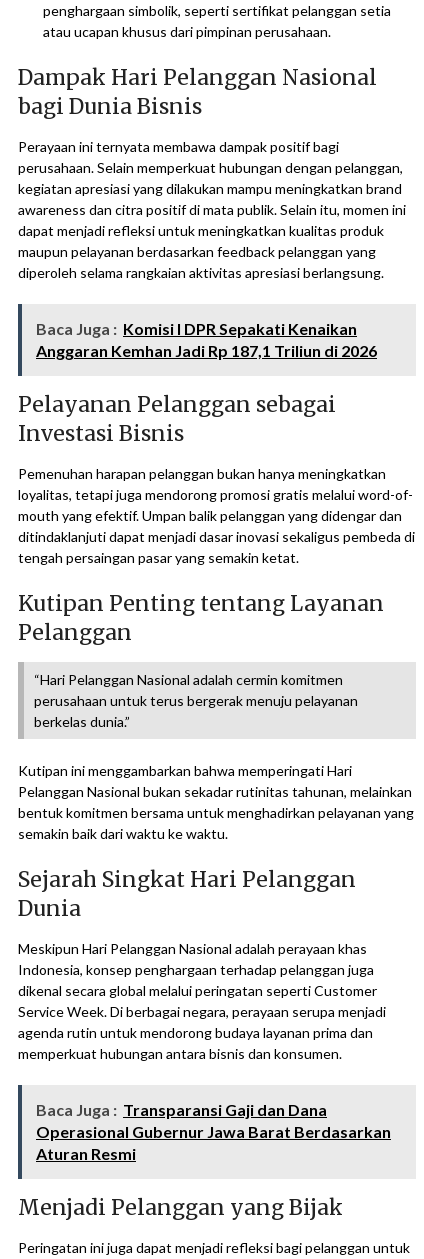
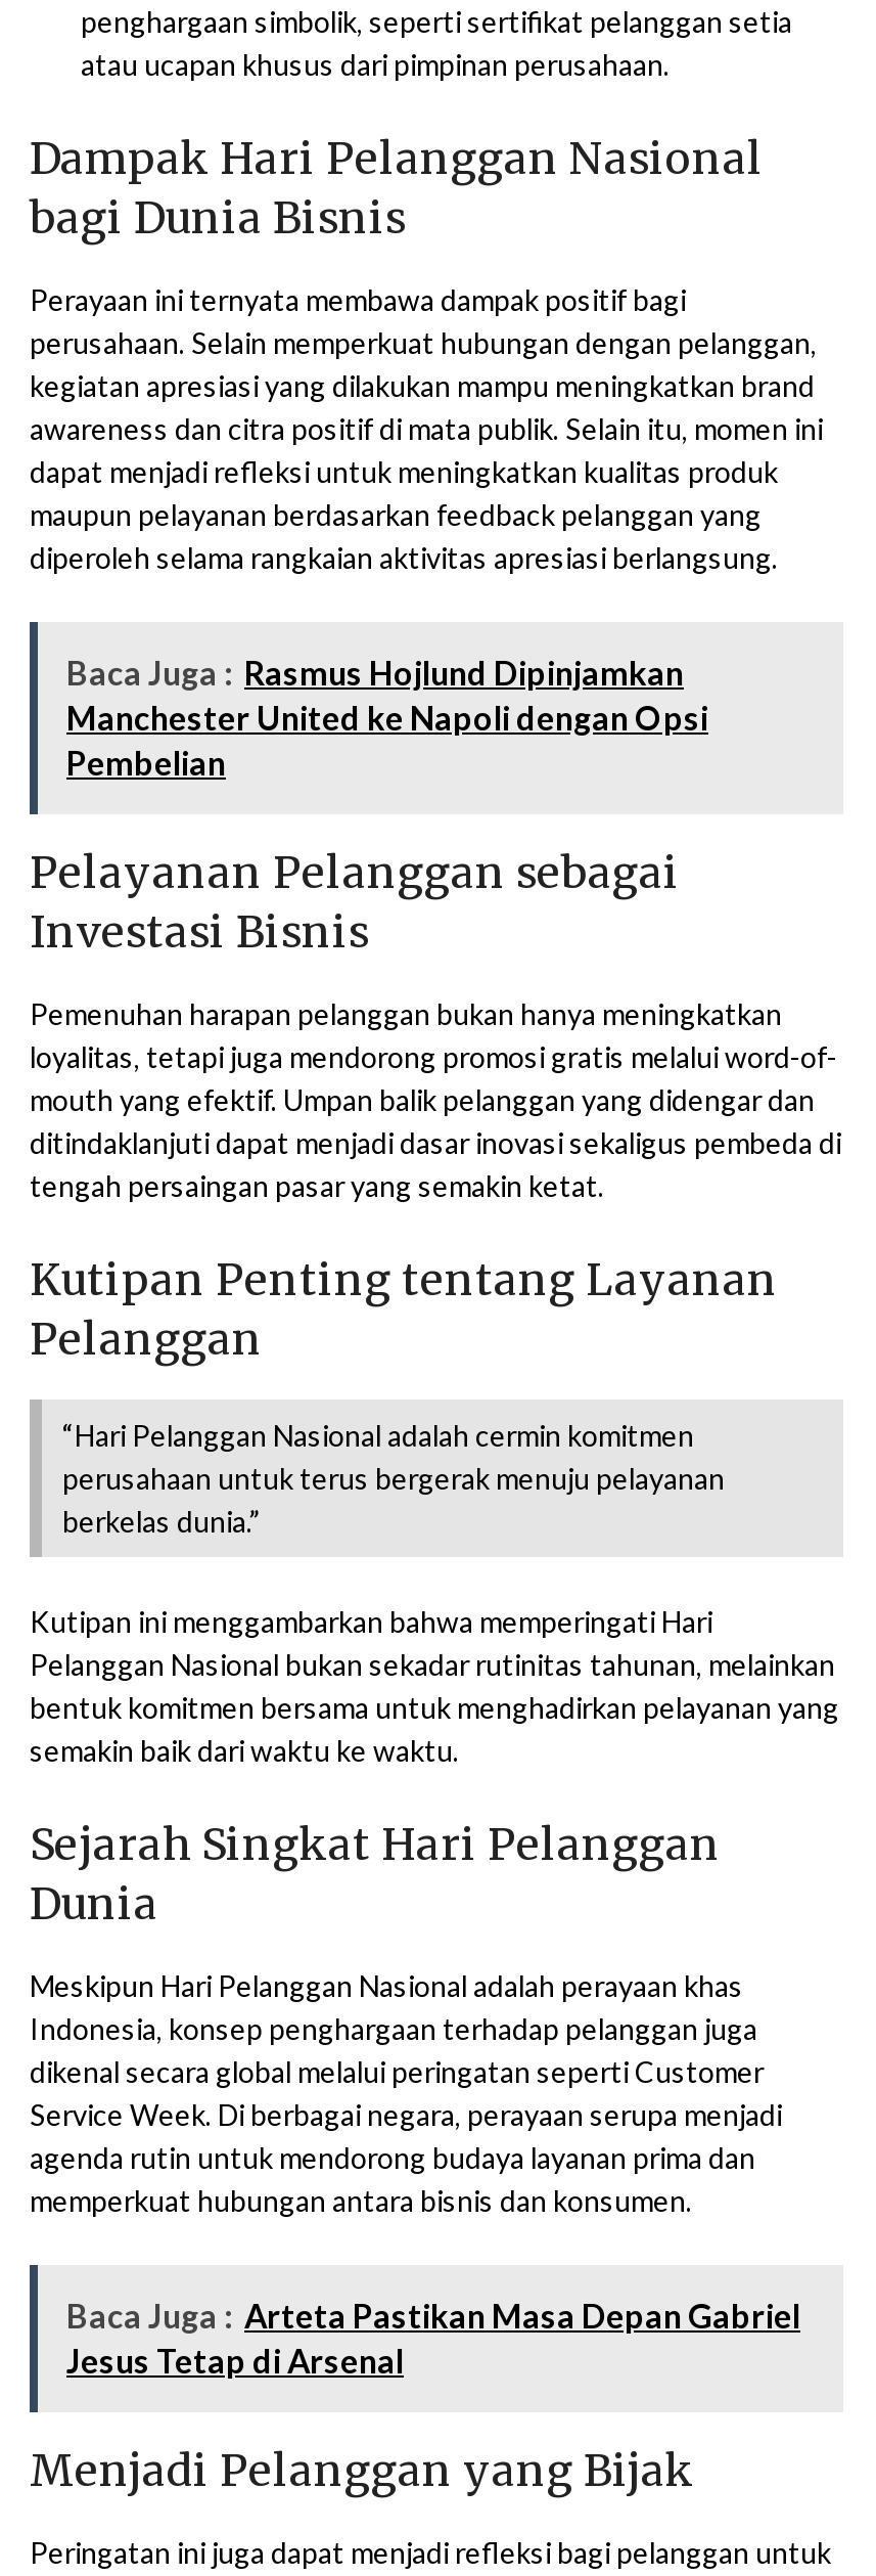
[36,319,377,360] Baca Juga : Komisi I DPR Sepakati Kenaikan | Anggaran Kemhan Jadi Rp 187,1 Triliun di 2026 -> [66,652,708,781] Baca Juga : Rasmus Hojlund Dipinjamkan | Manchester United ke Napoli dengan Opsi | Pembelian
moved [18,391,415,1062] -> [30,845,841,2218]: Pelayanan Pelanggan sebagai | Investasi Bisnis | Pemenuhan harapan pelanggan bukan hanya meningkatkan | ... | agenda rutin untuk mendorong budaya layanan prima dan | memperkuat hubungan antara bisnis dan konsumen.
[36,1100,391,1163] Baca Juga : Transparansi Gaji dan Dana | Operasional Gubernur Jawa Barat Berdasarkan | Aturan Resmi -> [66,2295,800,2379] Baca Juga : Arteta Pastikan Masa Depan Gabriel | Jesus Tetap di Arsenal

